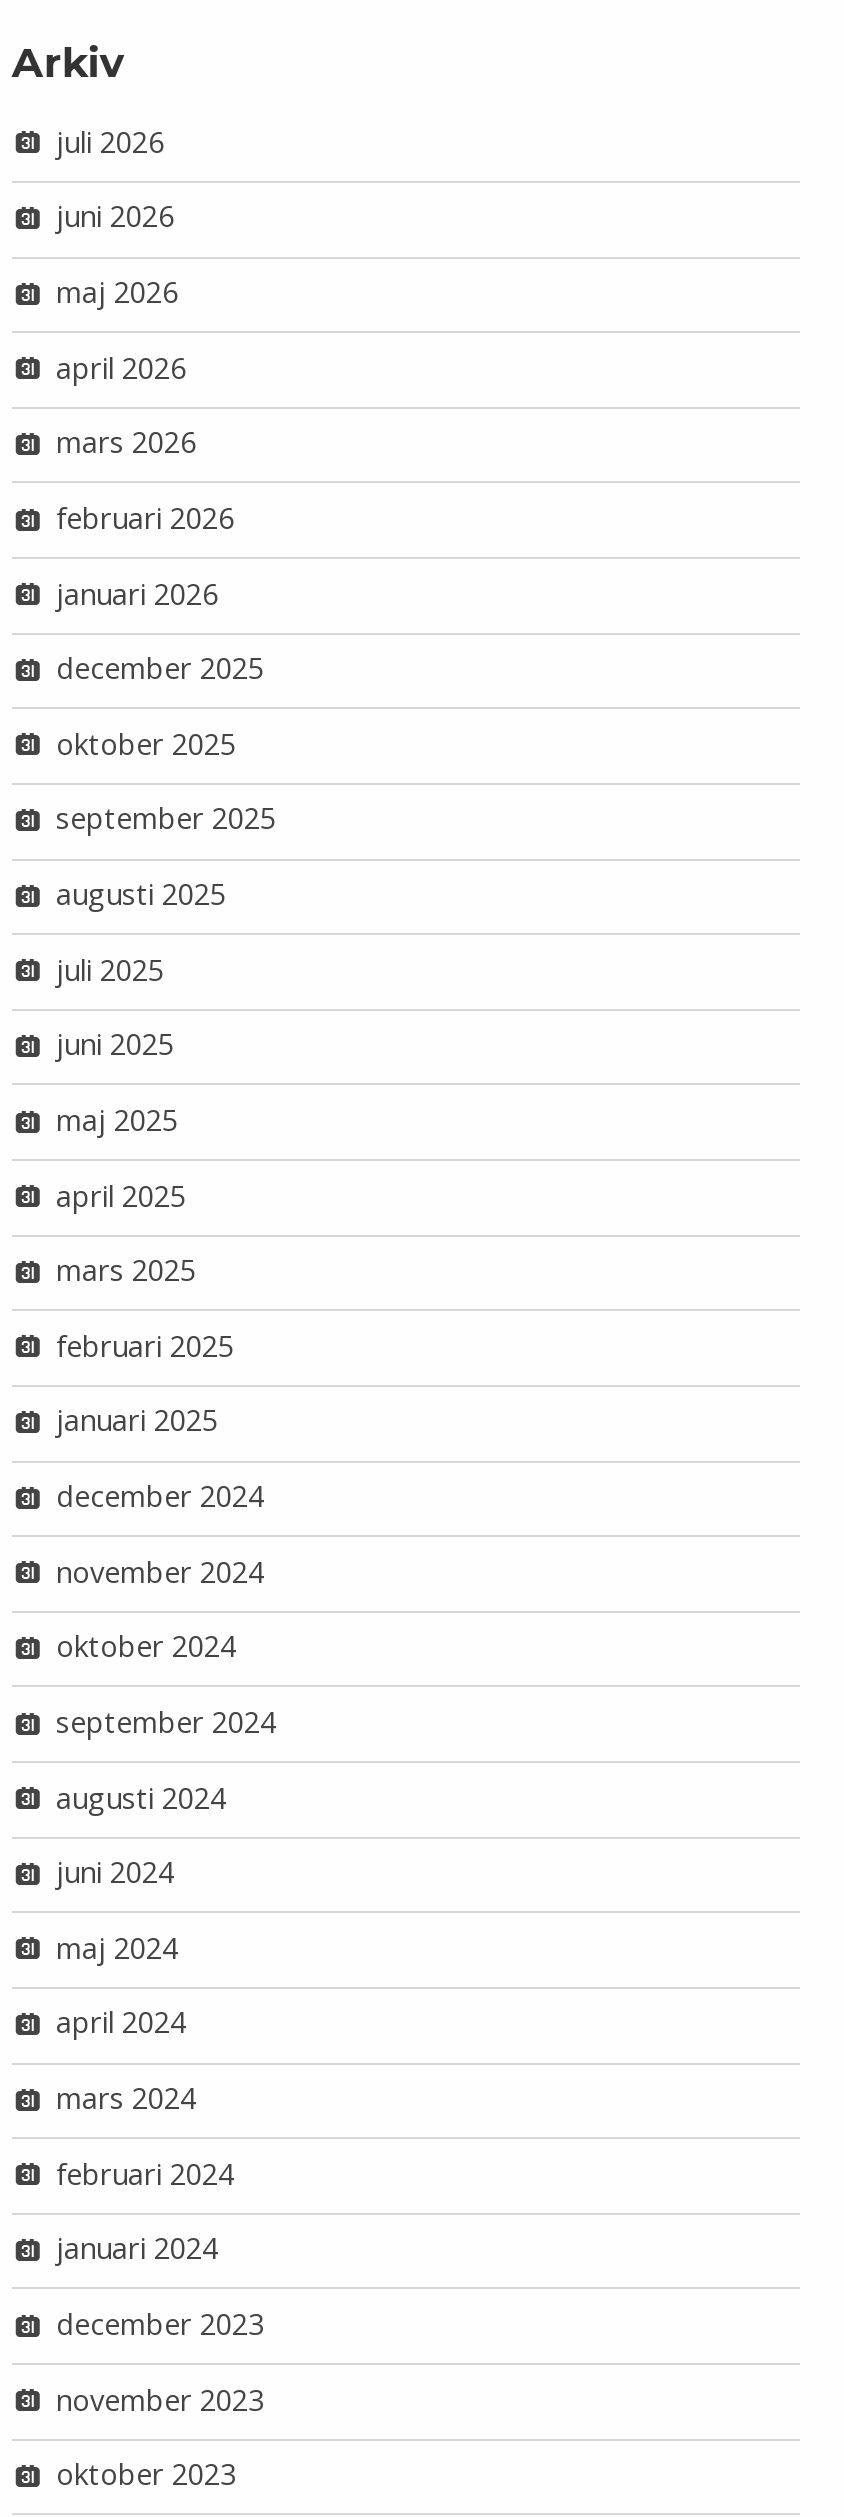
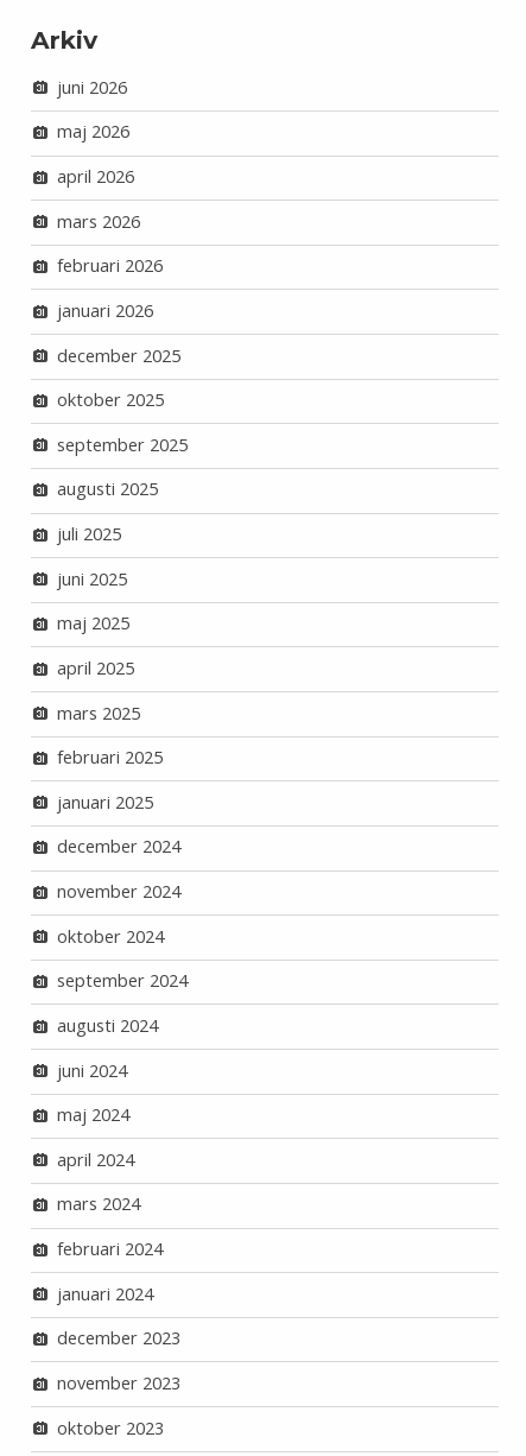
[56,123,164,161] juli 2026 -> none

